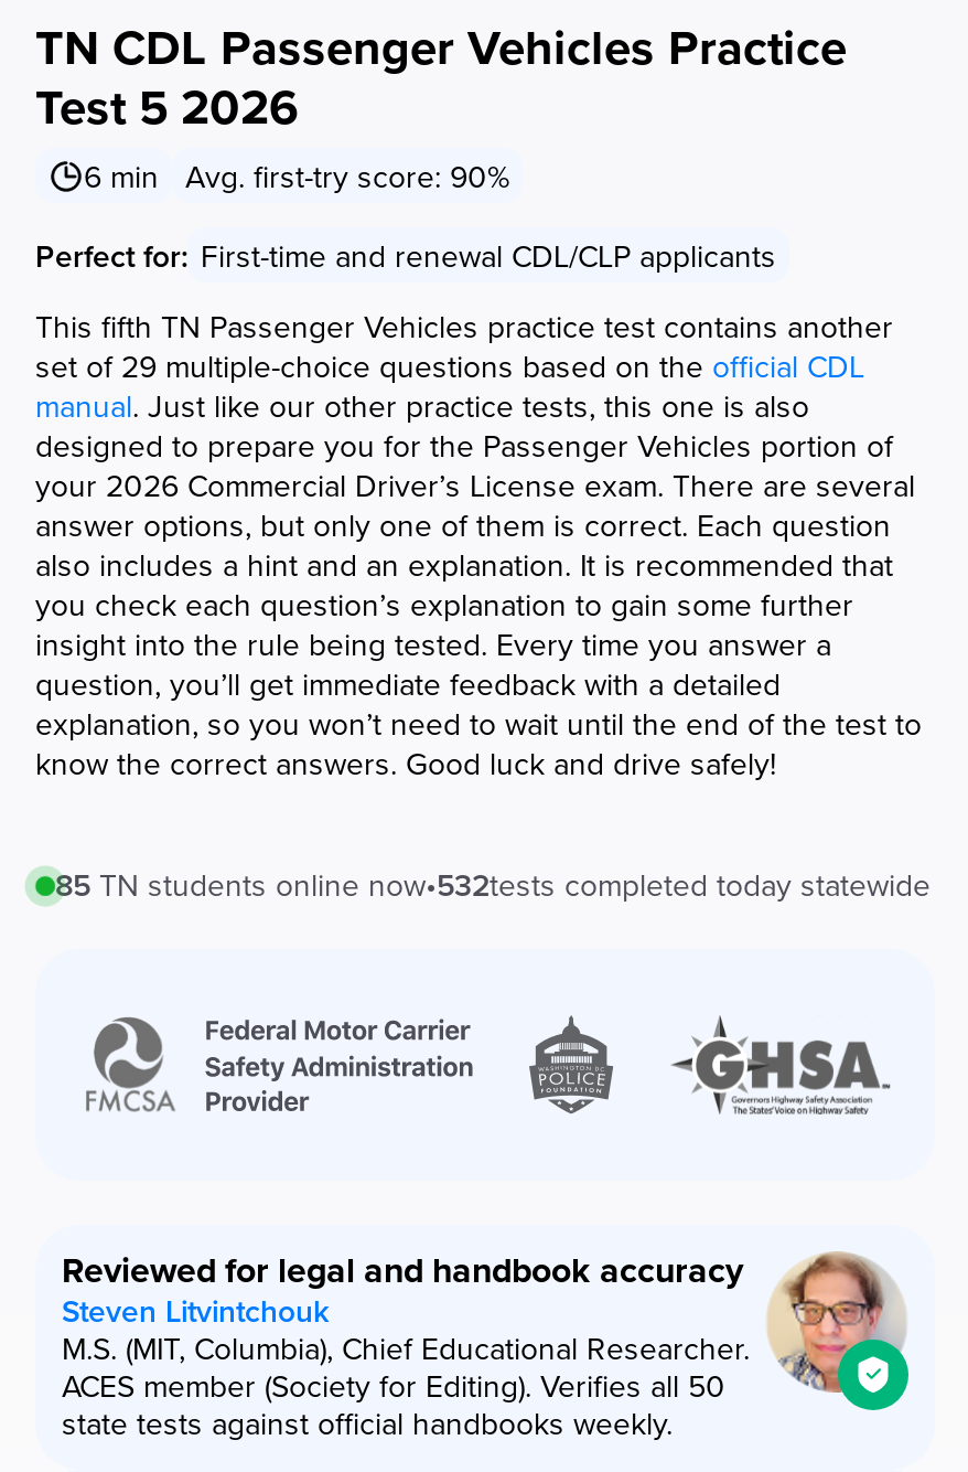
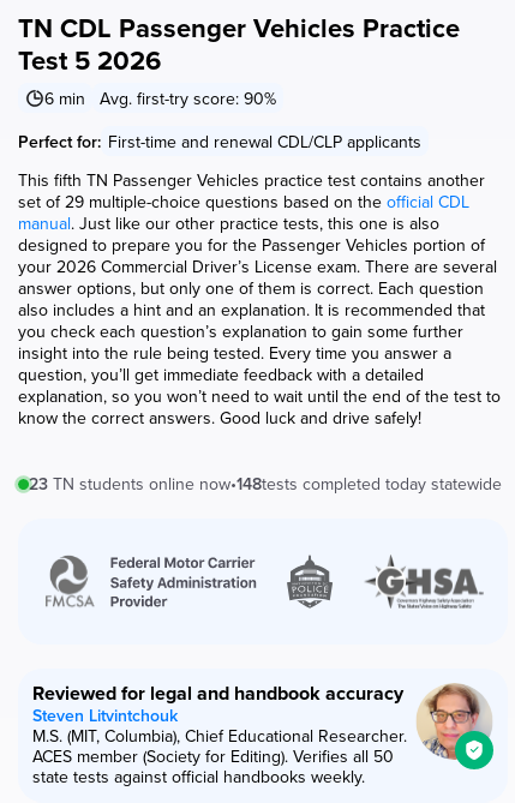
[55,863,931,907] 85 TN students online now•532tests completed today statewide -> [29,472,502,496] 23 TN students online now•148tests completed today statewide

